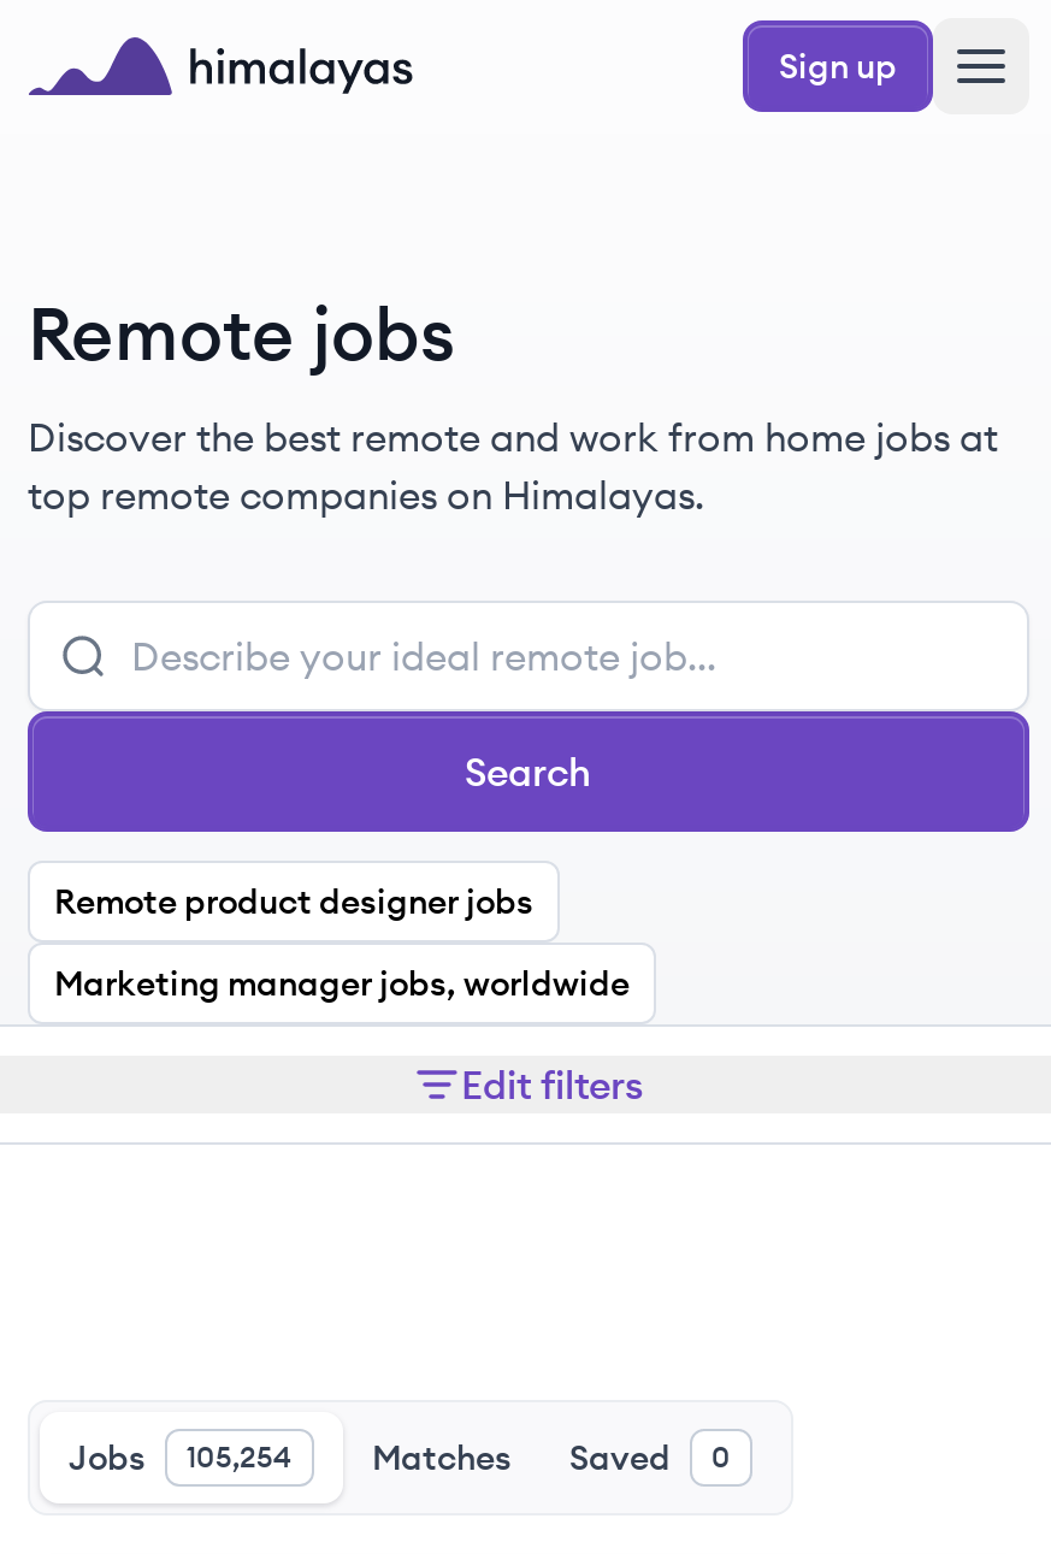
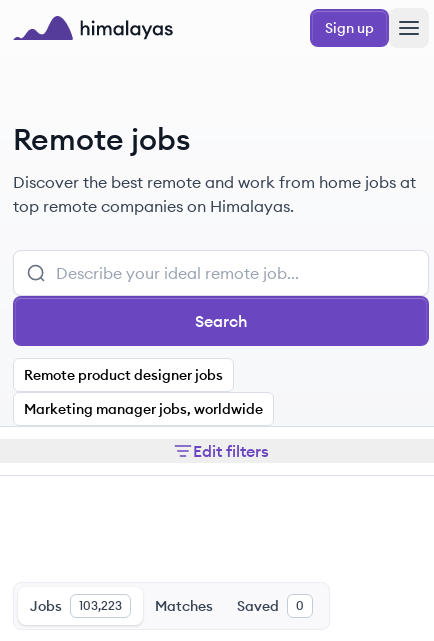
[69,1436,293,1479] Jobs 105,254 -> [30,597,122,615] Jobs 103,223

